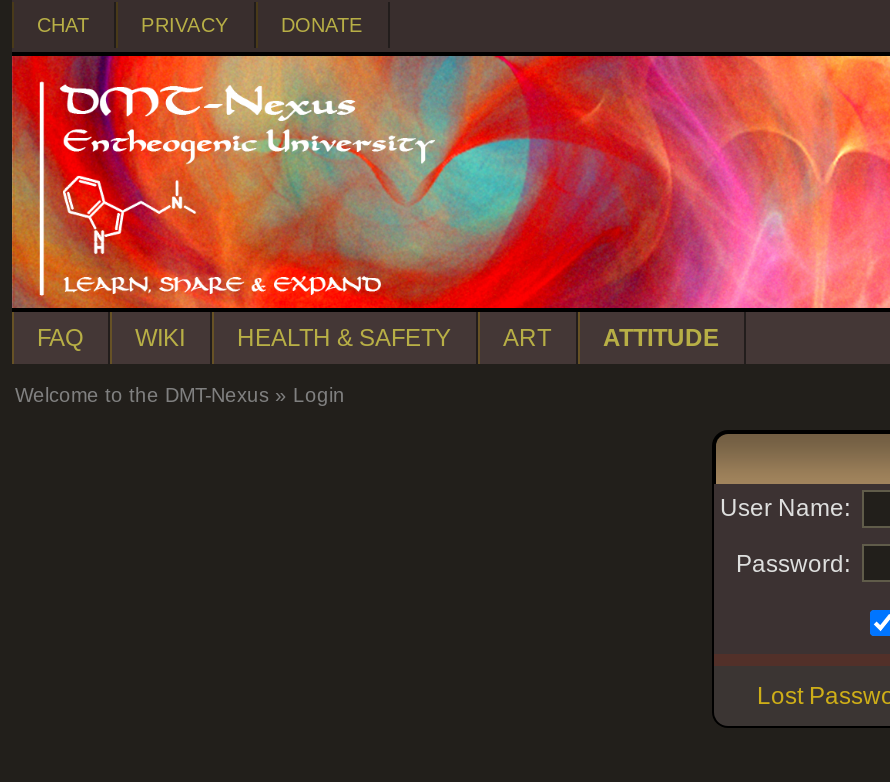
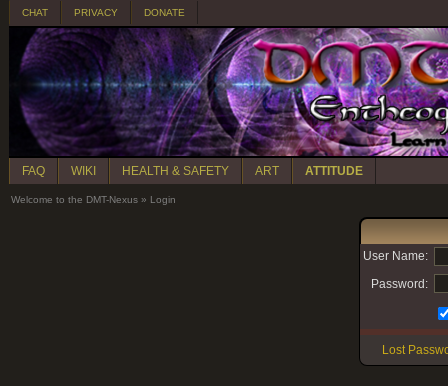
[10,54,884,310] [image] -> [9,27,445,157] [image]

